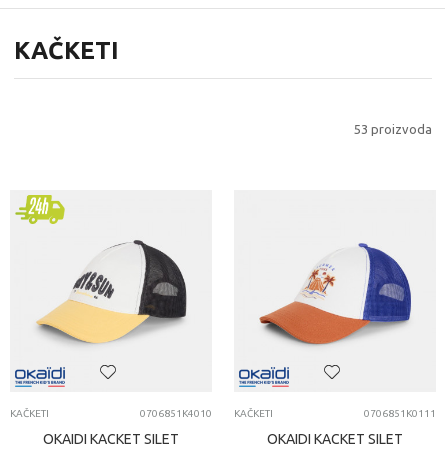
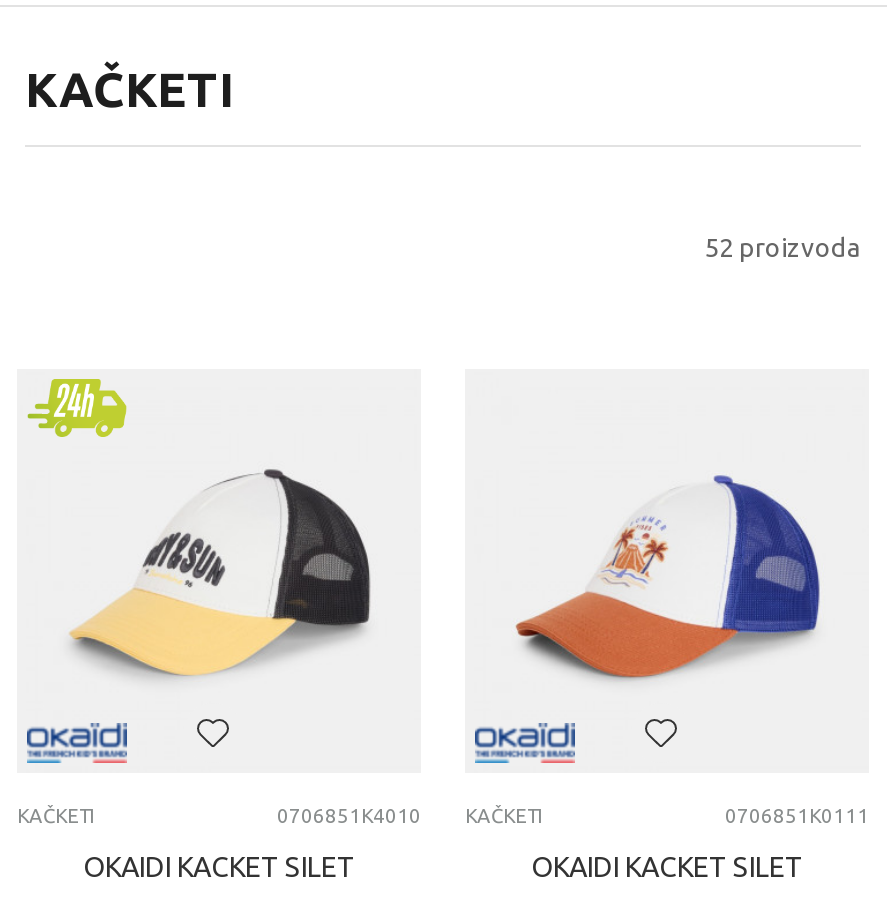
[354,122,432,136] 53 proizvoda -> [705,233,861,261] 52 proizvoda

